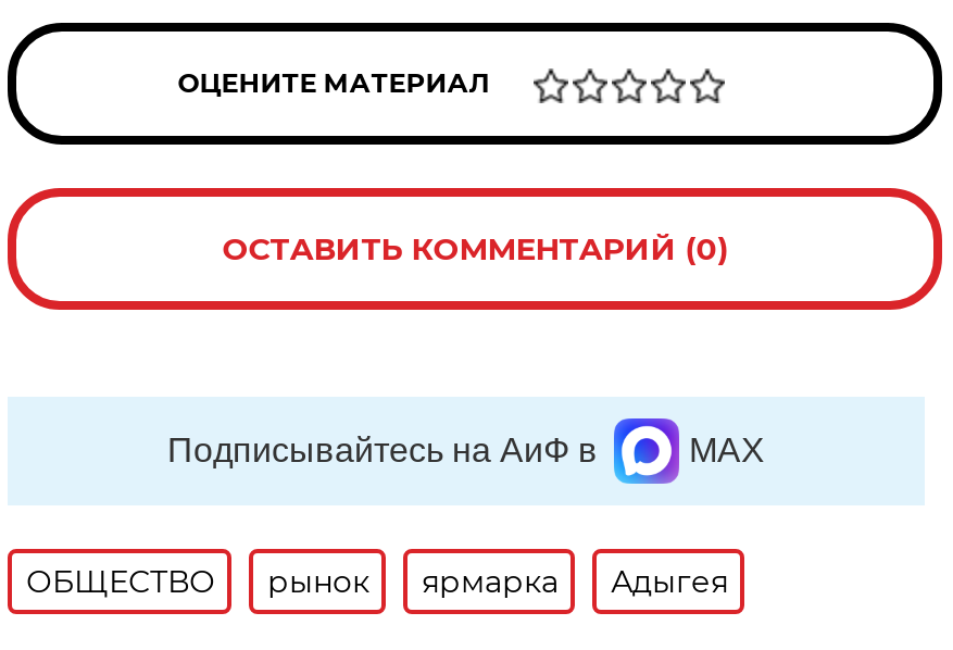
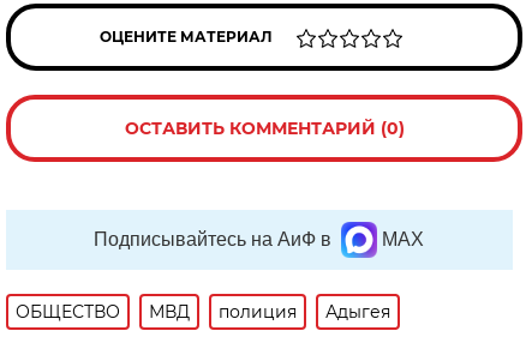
[267,562,558,601] рынок | ярмарка -> [149,301,297,323] МВД | полиция

